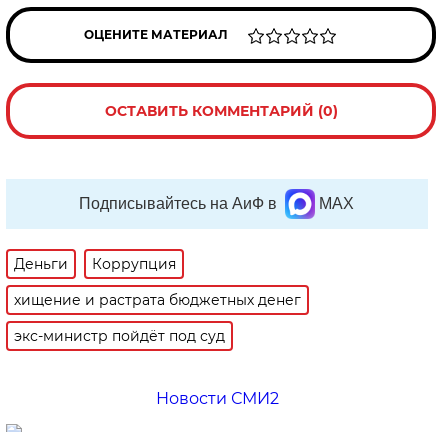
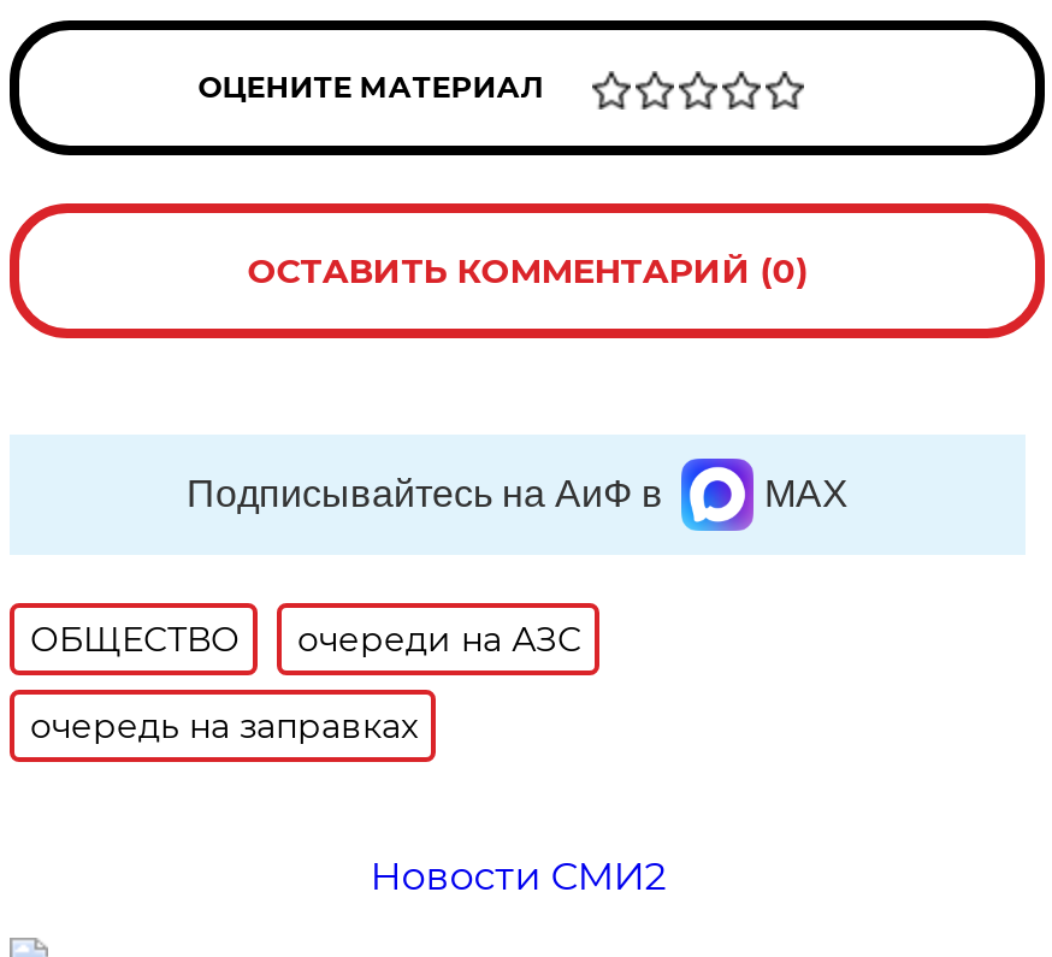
[14,255,301,345] Деньги | Коррупция | хищение и растрата бюджетных денег | экс-министр пойдёт под суд -> [30,618,581,748] ОБЩЕСТВО | очереди на АЗС | очередь на заправках

